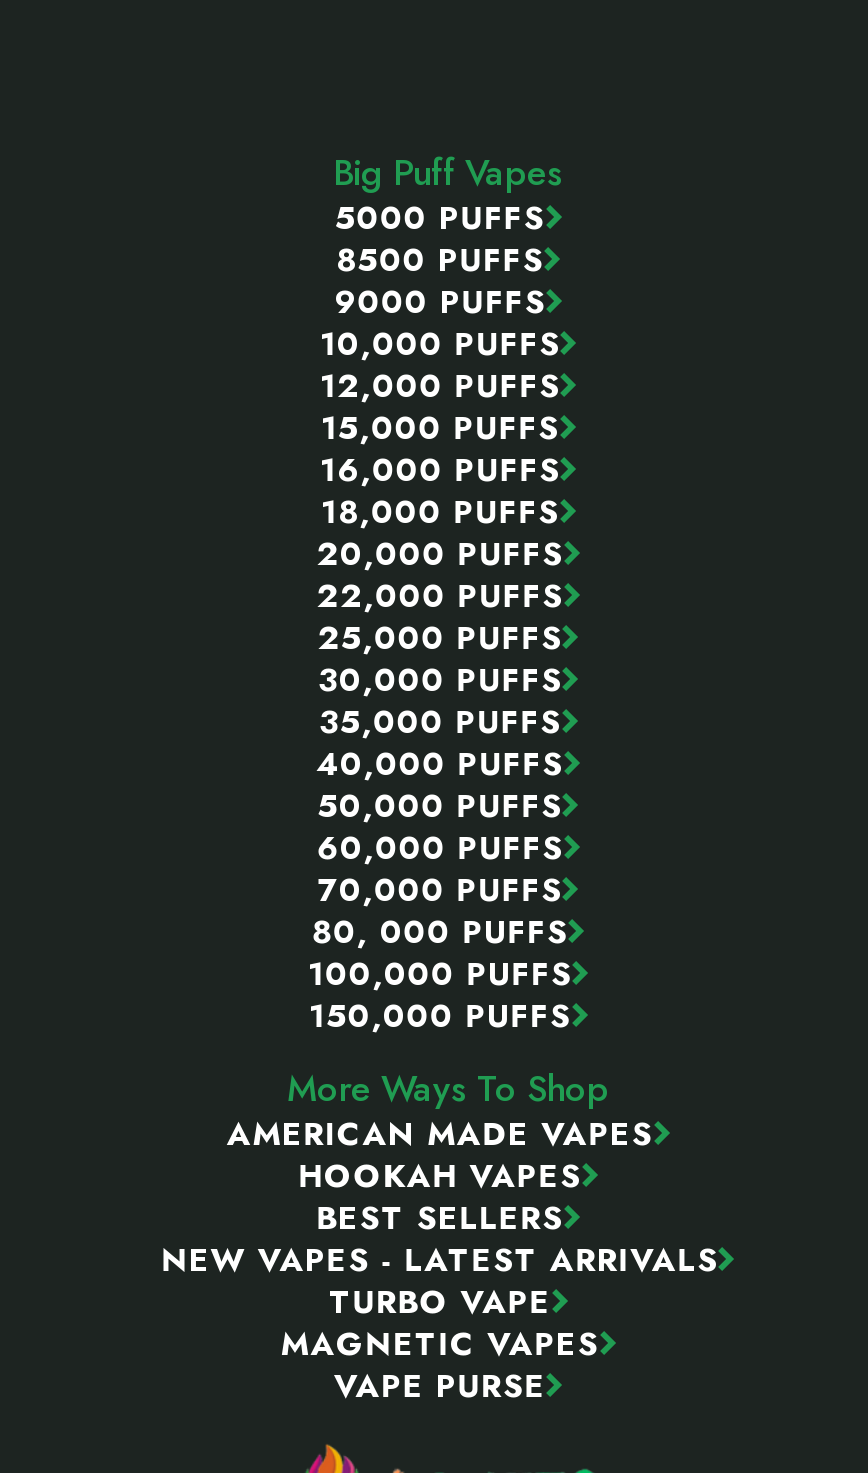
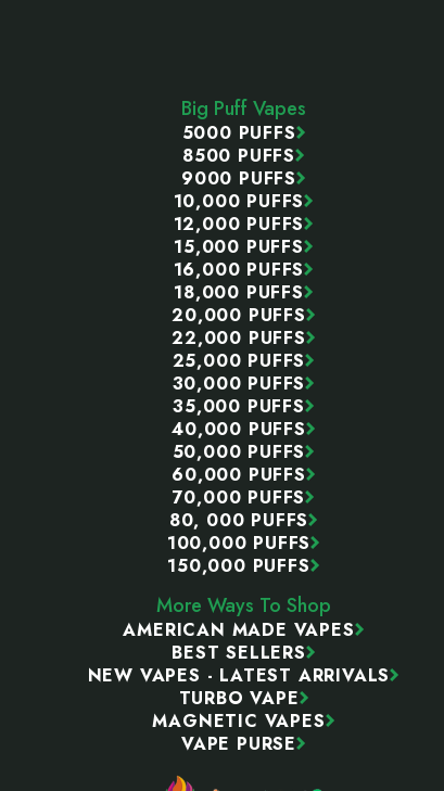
[298,1153,582,1199] HOOKAH VAPES -> none

